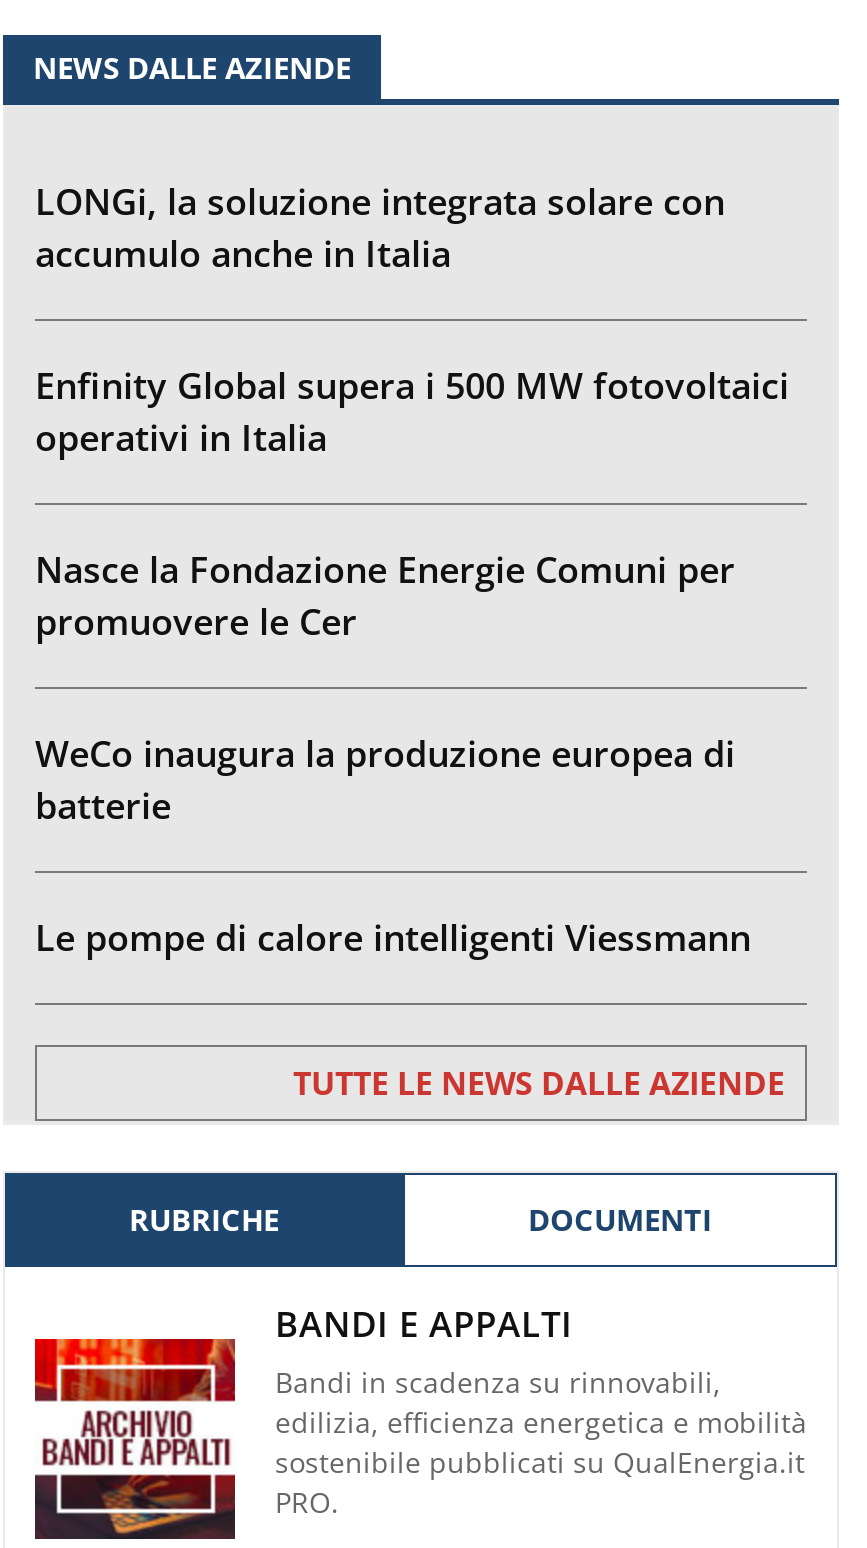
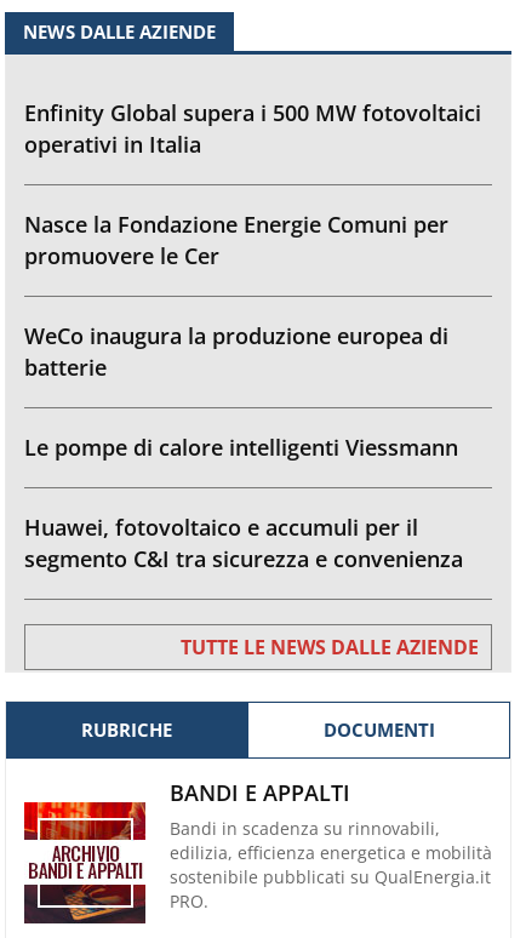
[35,176,725,276] LONGi, la soluzione integrata solare con | accumulo anche in Italia -> none
moved [35,360,789,960] -> [24,98,481,461]: Enfinity Global supera i 500 MW fotovoltaici | operativi in Italia | Nasce la Fondazione Energie Comuni per | promuovere le Cer | WeCo inaugura la produzione europea di | batterie | Le pompe di calore intelligenti Viessmann
none -> [24,512,463,573] Huawei, fotovoltaico e accumuli per il | segmento C&I tra sicurezza e convenienza

